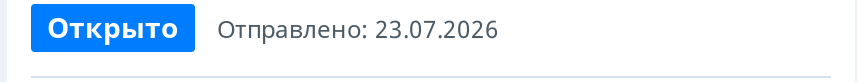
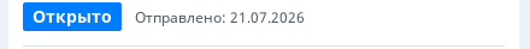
[47,8,499,46] Открыто Отправлено: 23.07.2026 -> [33,5,305,27] Открыто Отправлено: 21.07.2026

